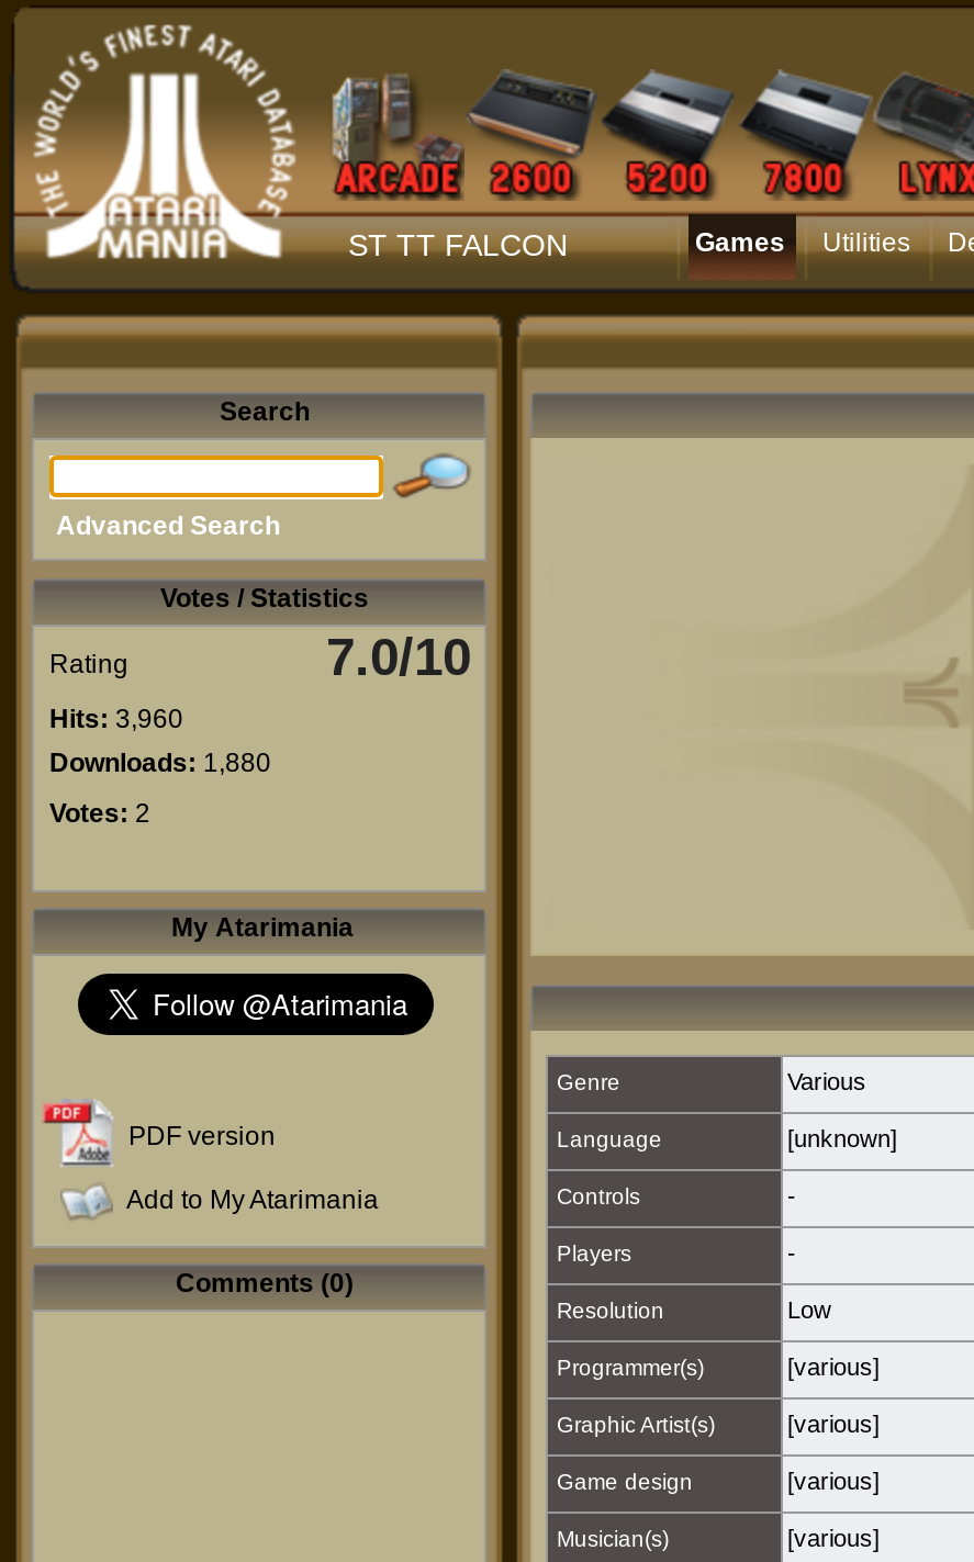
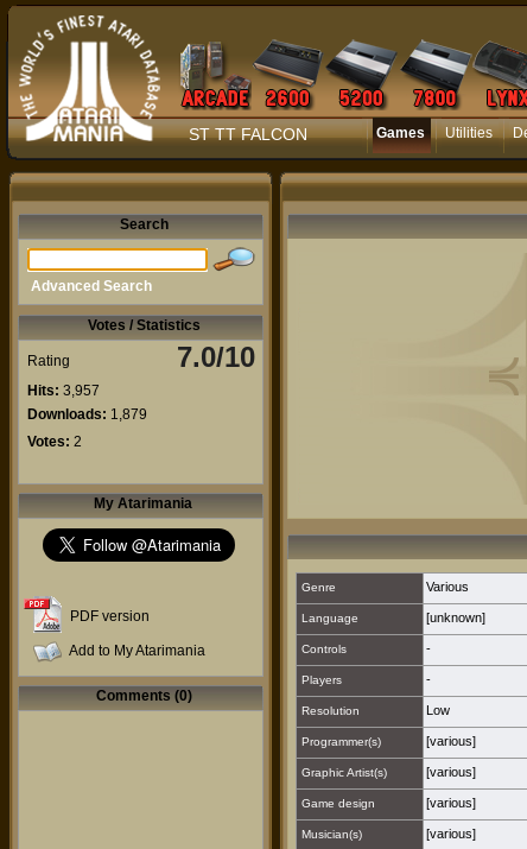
[49,704,183,734] Hits: 3,960 -> [27,382,100,399] Hits: 3,957
[49,748,271,778] Downloads: 1,880 -> [27,406,147,423] Downloads: 1,879

